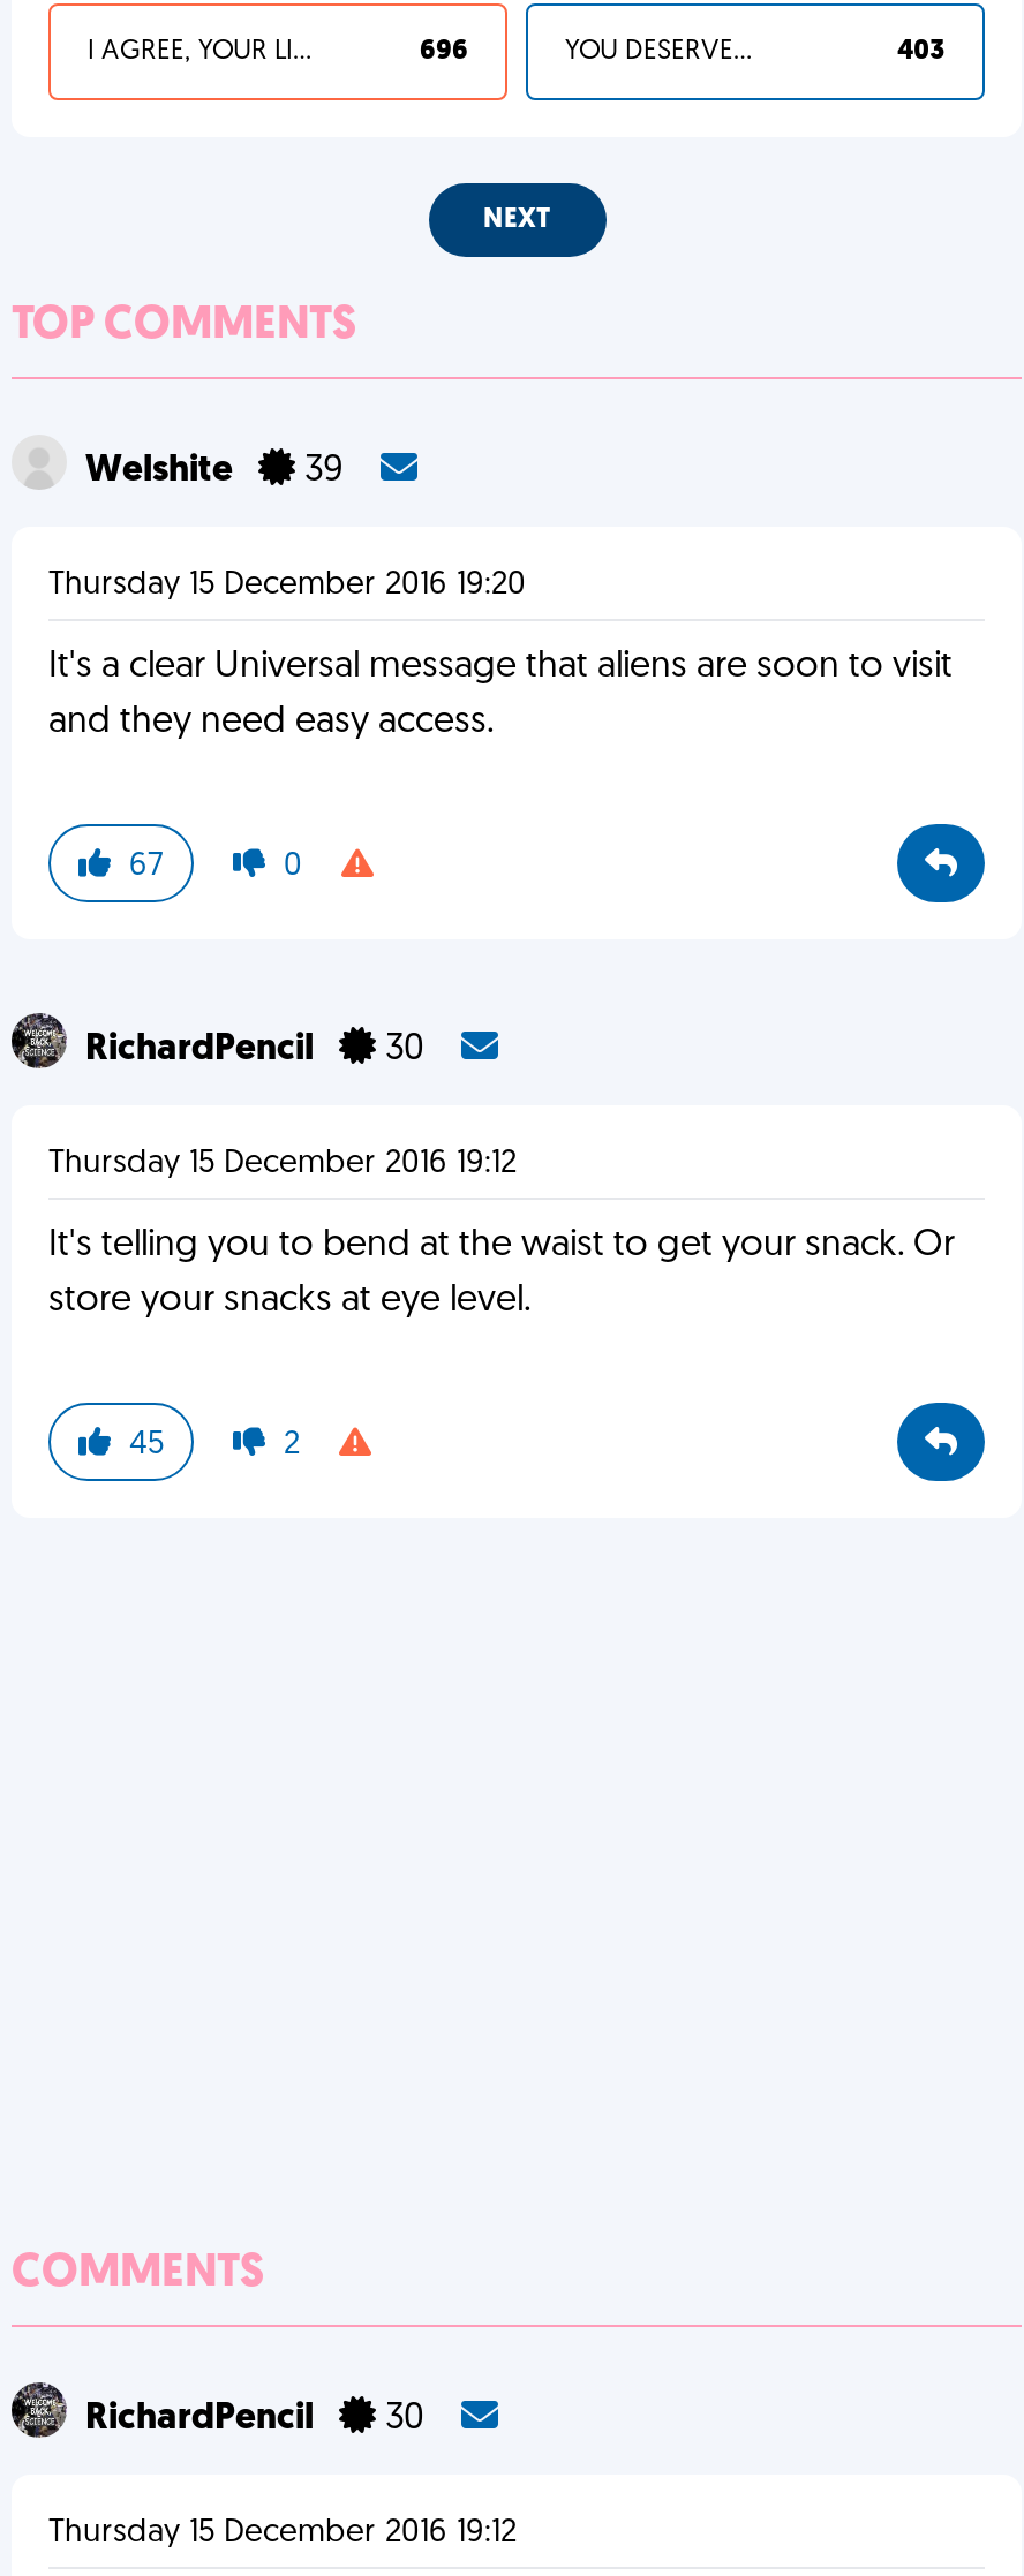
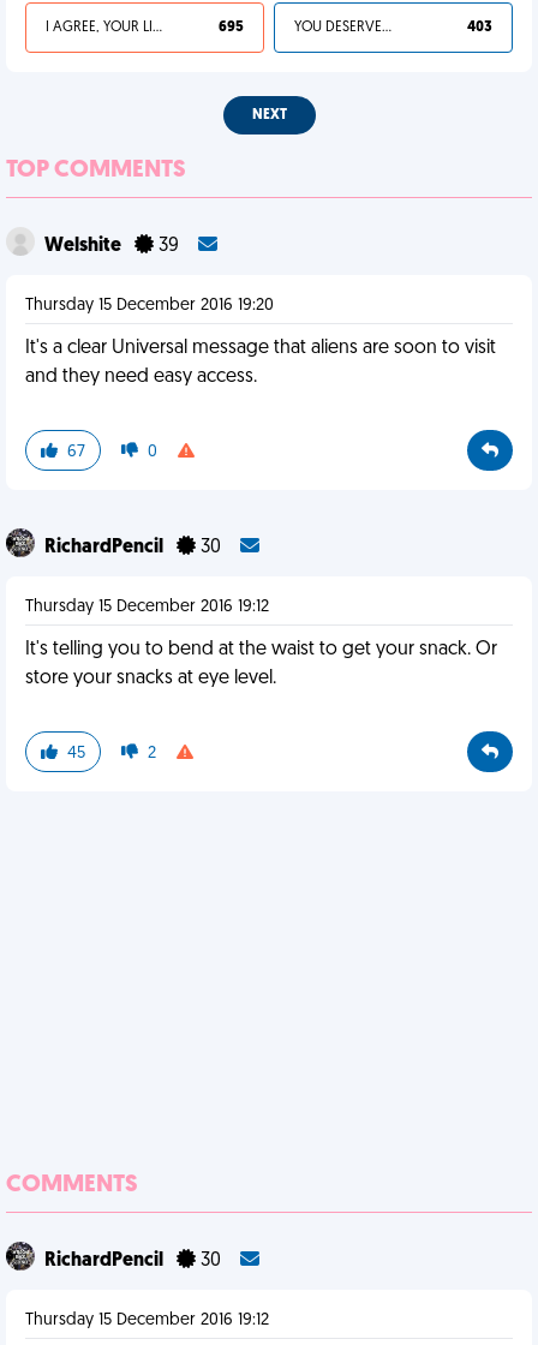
[420,38,468,66] 696 -> [219,20,244,35] 695

